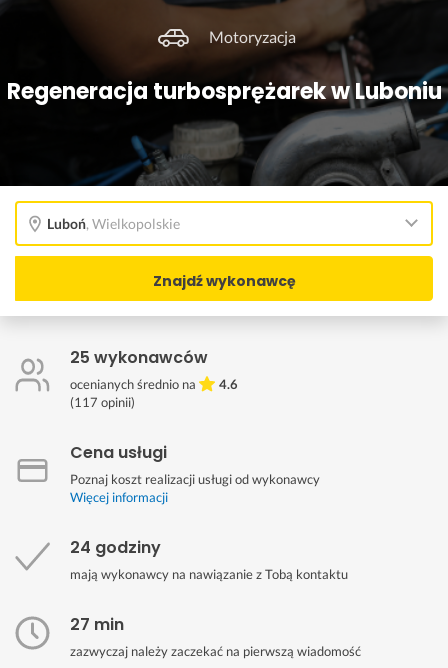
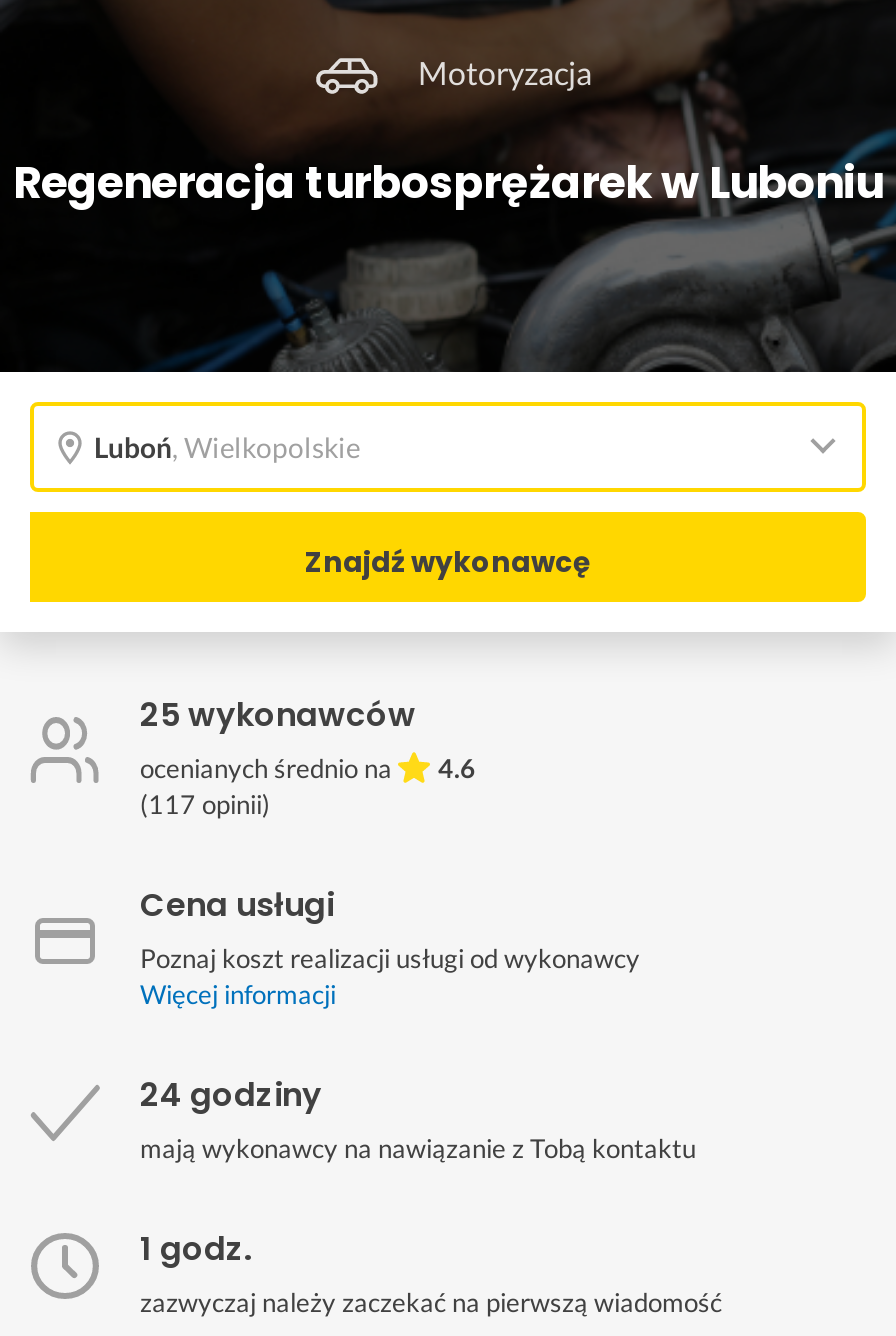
[70,613,124,636] 27 min -> [140,1226,252,1272] 1 godz.

